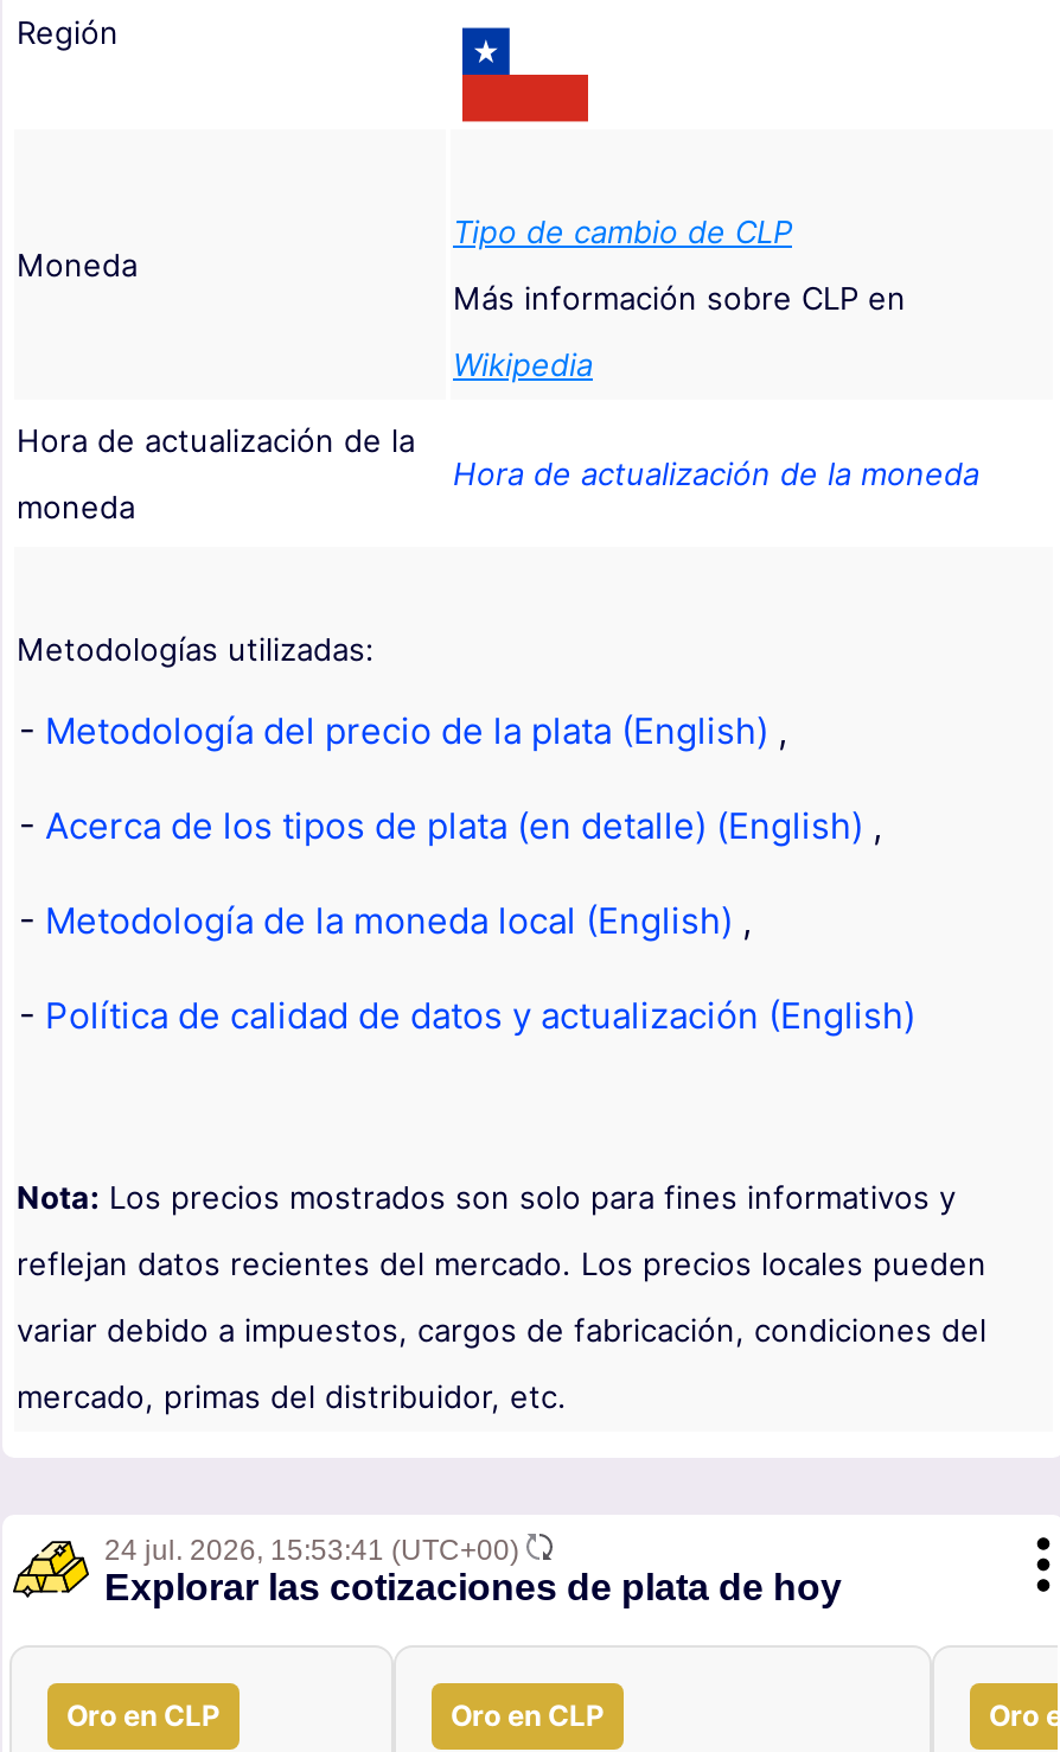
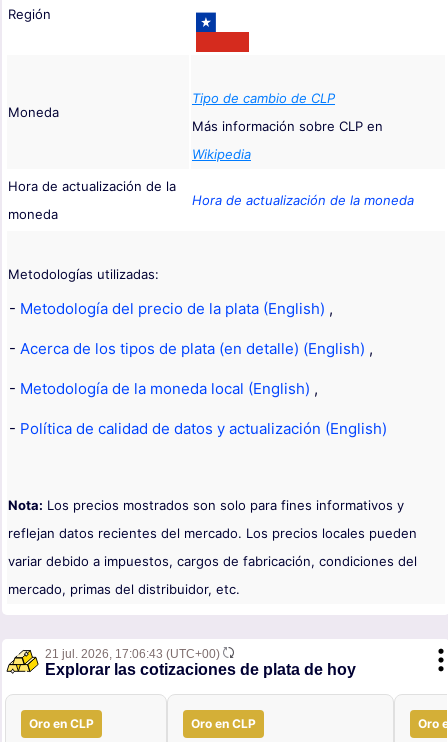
[104,1535,519,1568] 24 jul. 2026, 15:53:41 (UTC+00) -> [45,647,220,661] 21 jul. 2026, 17:06:43 (UTC+00)

